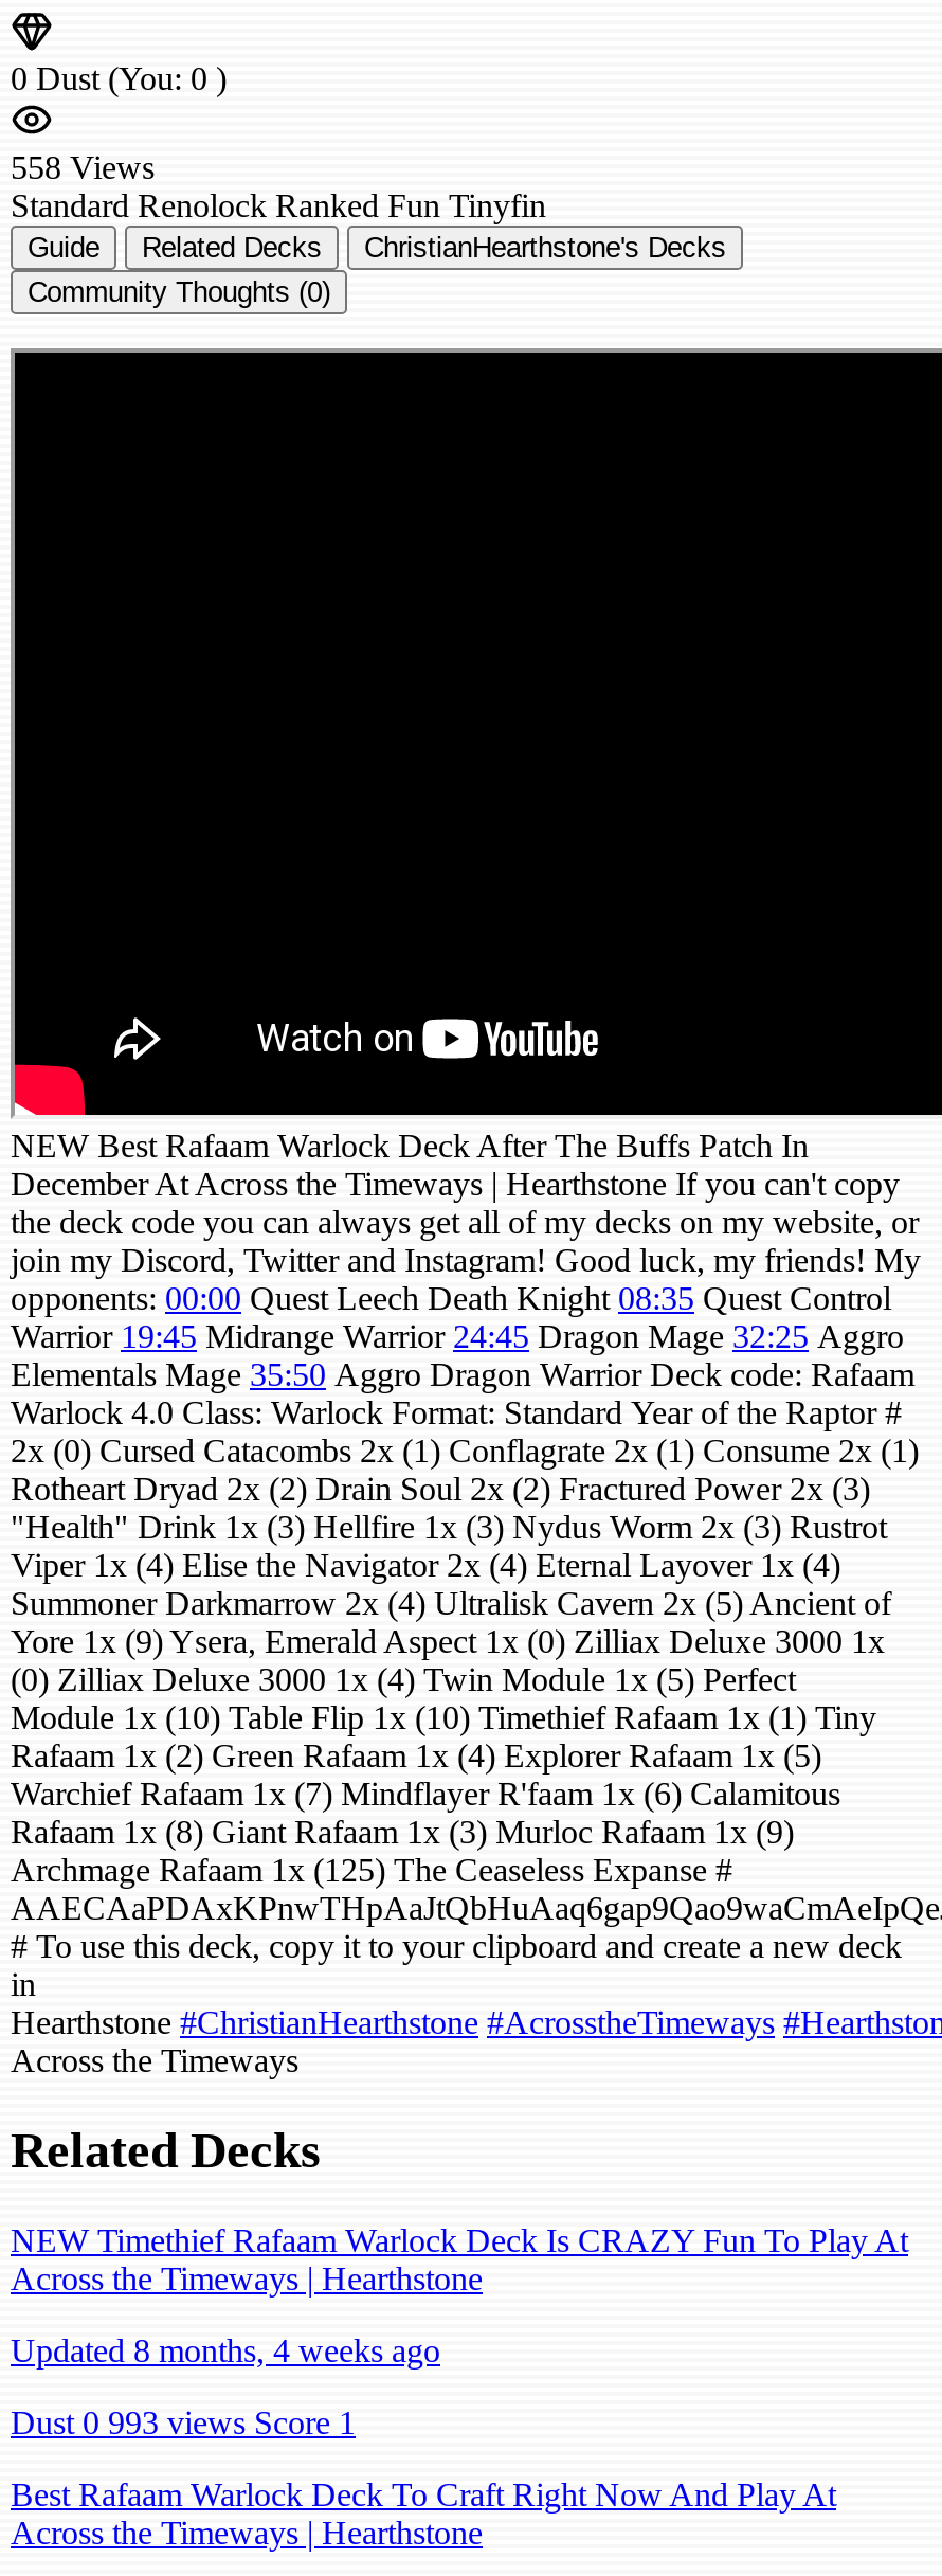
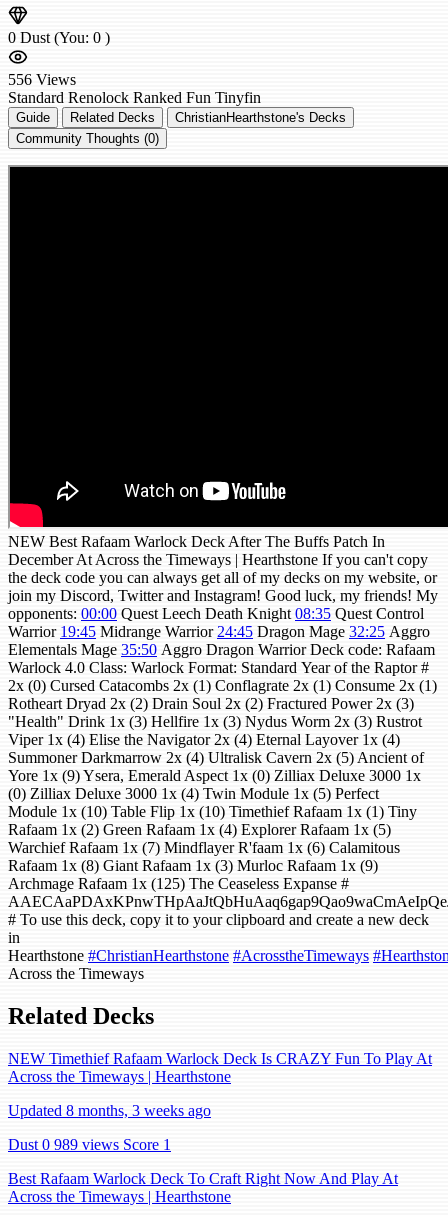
[11,150,155,186] 558 Views -> [8,71,76,88] 556 Views
[11,2332,440,2368] Updated 8 months, 4 weeks ago -> [8,1102,211,1119] Updated 8 months, 3 weeks ago
[11,2404,356,2440] Dust 0 993 views Score 1 -> [8,1136,171,1153] Dust 0 989 views Score 1

